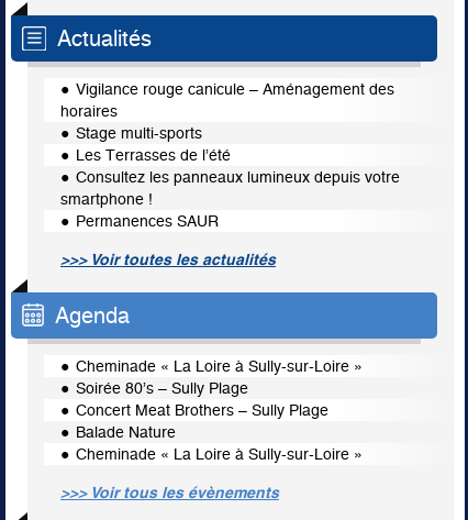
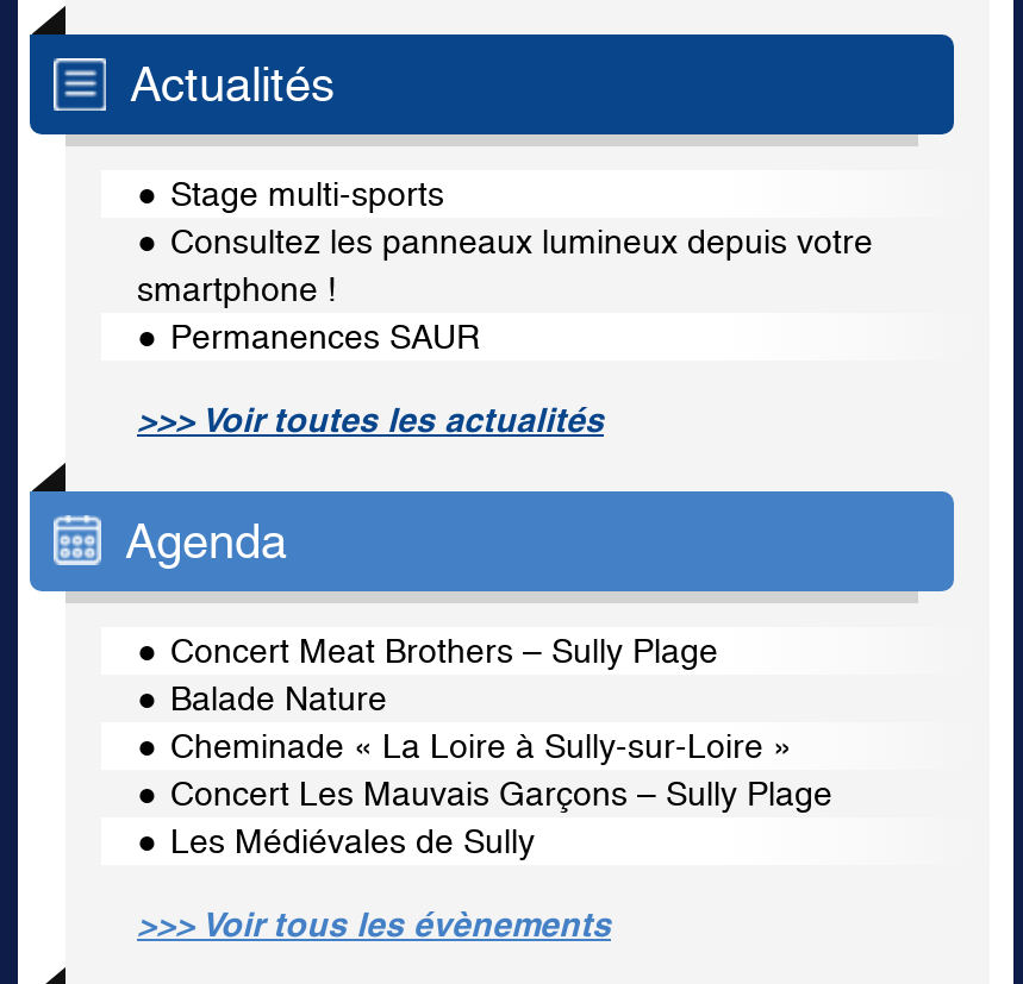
[60,80,394,120] Vigilance rouge canicule – Aménagement des | horaires -> none
[76,146,231,164] Les Terrasses de l’été -> none
[76,357,363,397] Cheminade « La Loire à Sully-sur-Loire » | Soirée 80’s – Sully Plage -> none
moved [76,401,363,463] -> [170,632,792,765]: Concert Meat Brothers – Sully Plage | Balade Nature | Cheminade « La Loire à Sully-sur-Loire »
none -> [170,775,832,860] Concert Les Mauvais Garçons – Sully Plage | Les Médiévales de Sully

